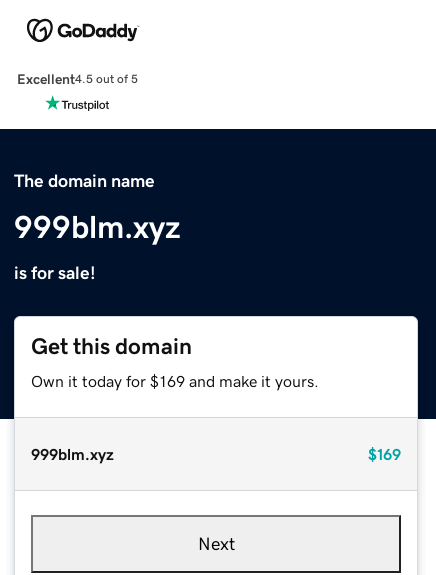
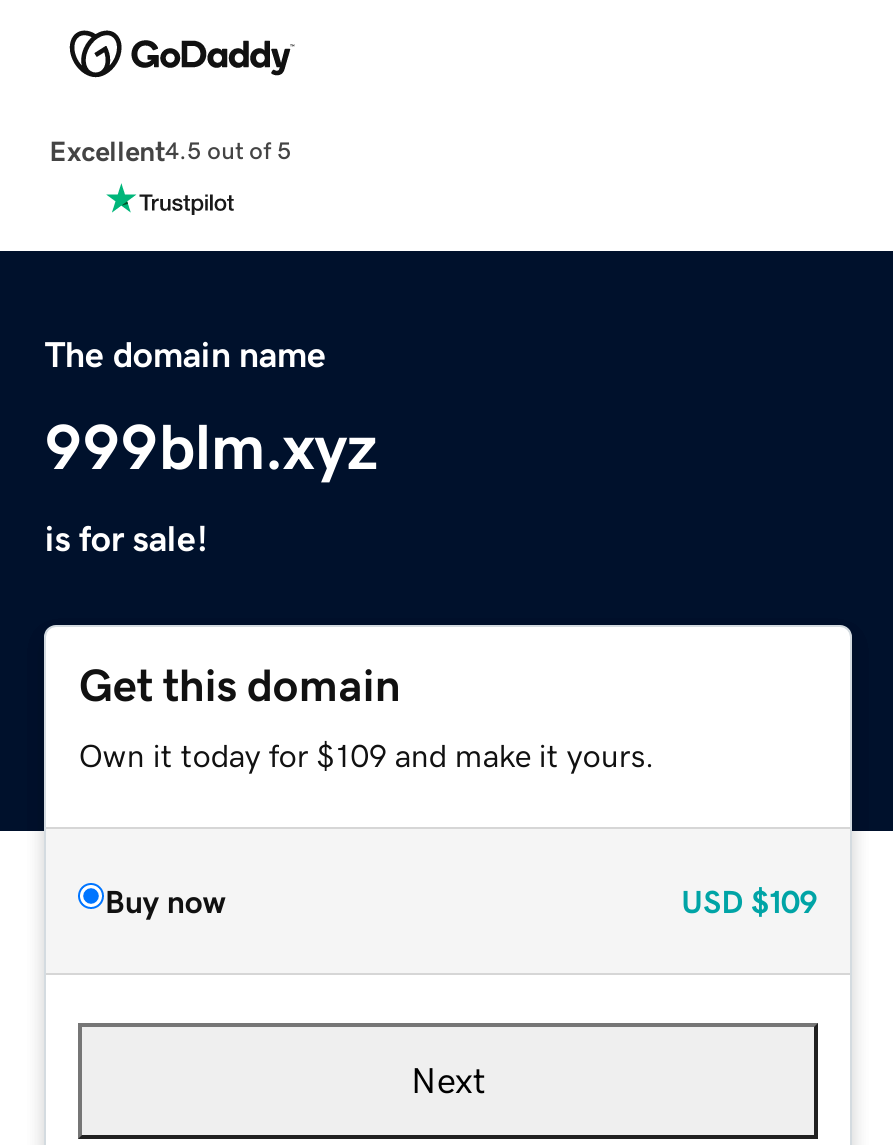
[31,373,319,389] Own it today for $169 and make it yours. -> [79,738,655,770] Own it today for $109 and make it yours.
[31,446,401,462] 999blm.xyz | $169 -> [105,884,817,916] Buy now | USD $109

